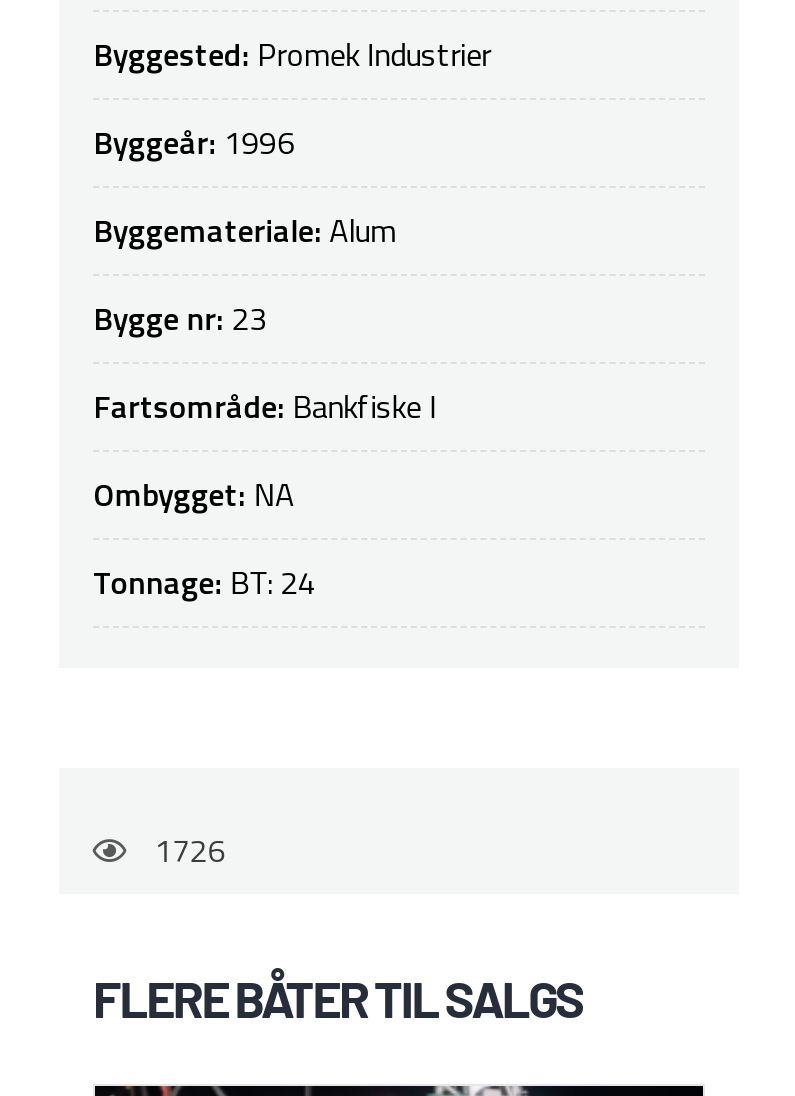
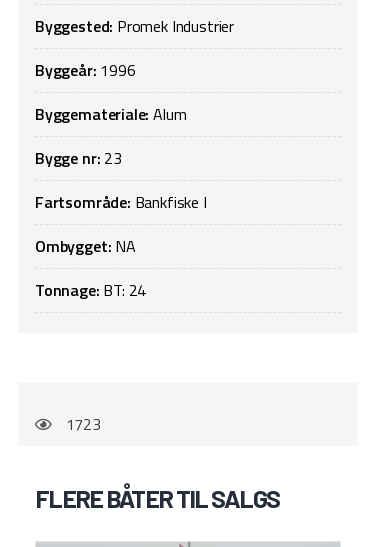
[154,827,225,875] 1726 -> [66,412,101,436] 1723

